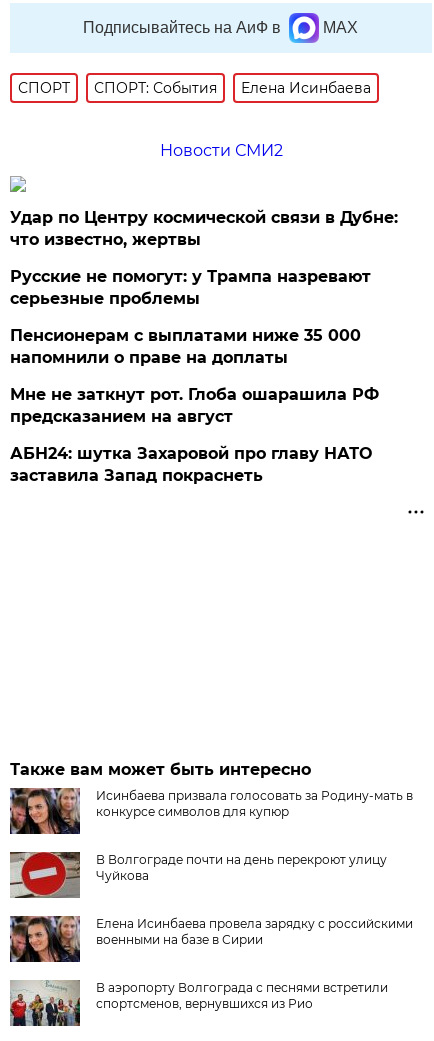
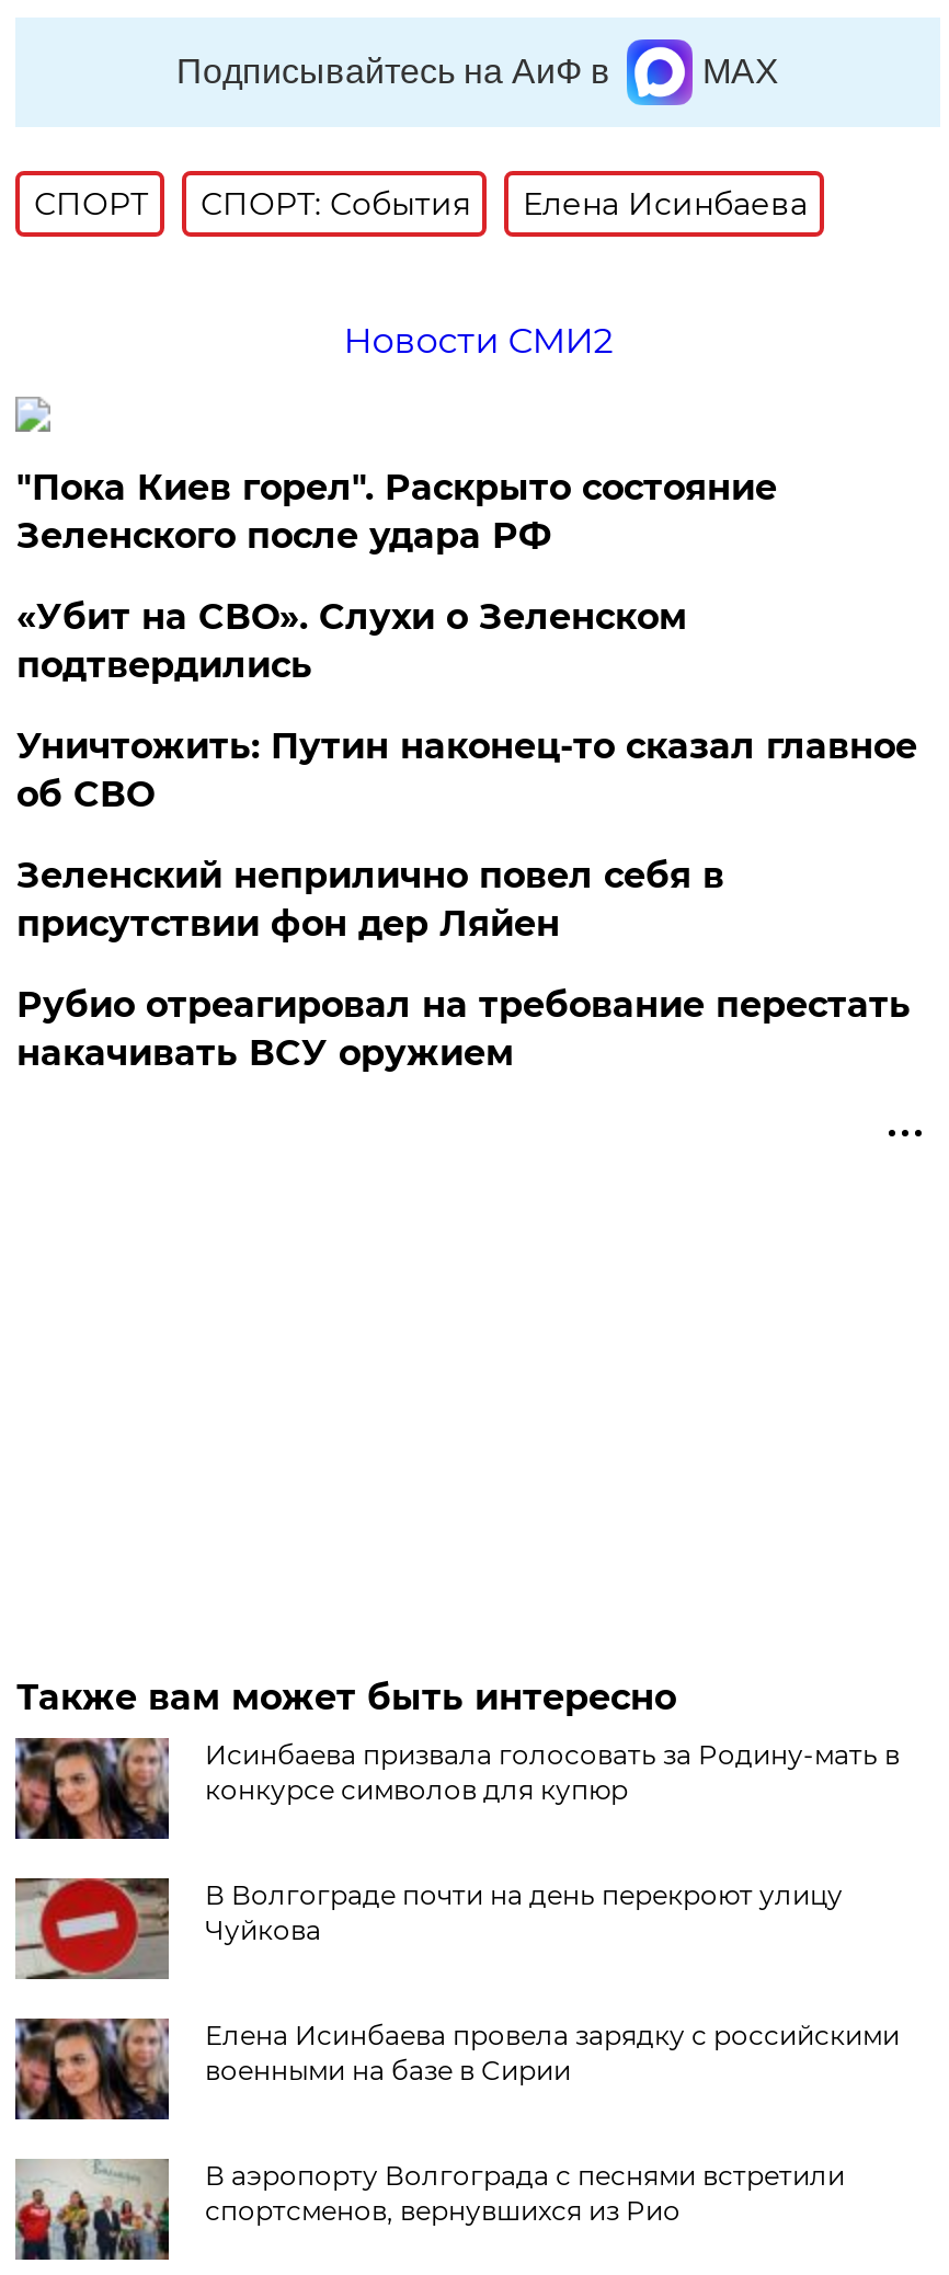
[10,208,398,249] Удар по Центру космической связи в Дубне: | что известно, жертвы -> [16,467,777,556] "Пока Киев горел". Раскрыто состояние | Зеленского после удара РФ
[10,267,371,308] Русские не помогут: у Трампа назревают | серьезные проблемы -> [16,596,687,686] «Убит на СВО». Слухи о Зеленском | подтвердились
[10,326,361,367] Пенсионерам с выплатами ниже 35 000 | напомнили о праве на доплаты -> [16,725,917,815] Уничтожить: Путин наконец-то сказал главное | об СВО
[10,385,379,426] Мне не заткнут рот. Глоба ошарашила РФ | предсказанием на август -> [16,855,724,944] Зеленский неприлично повел cебя в | присутствии фон дер Ляйен
[10,444,372,485] АБН24: шутка Захаровой про главу НАТО | заставила Запад покраснеть -> [16,984,910,1074] Рубио отреагировал на требование перестать | накачивать ВСУ оружием

